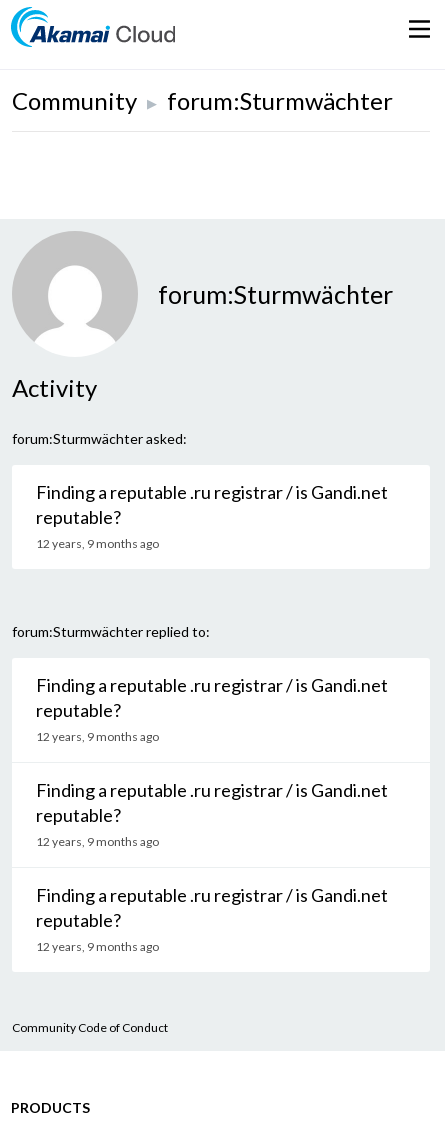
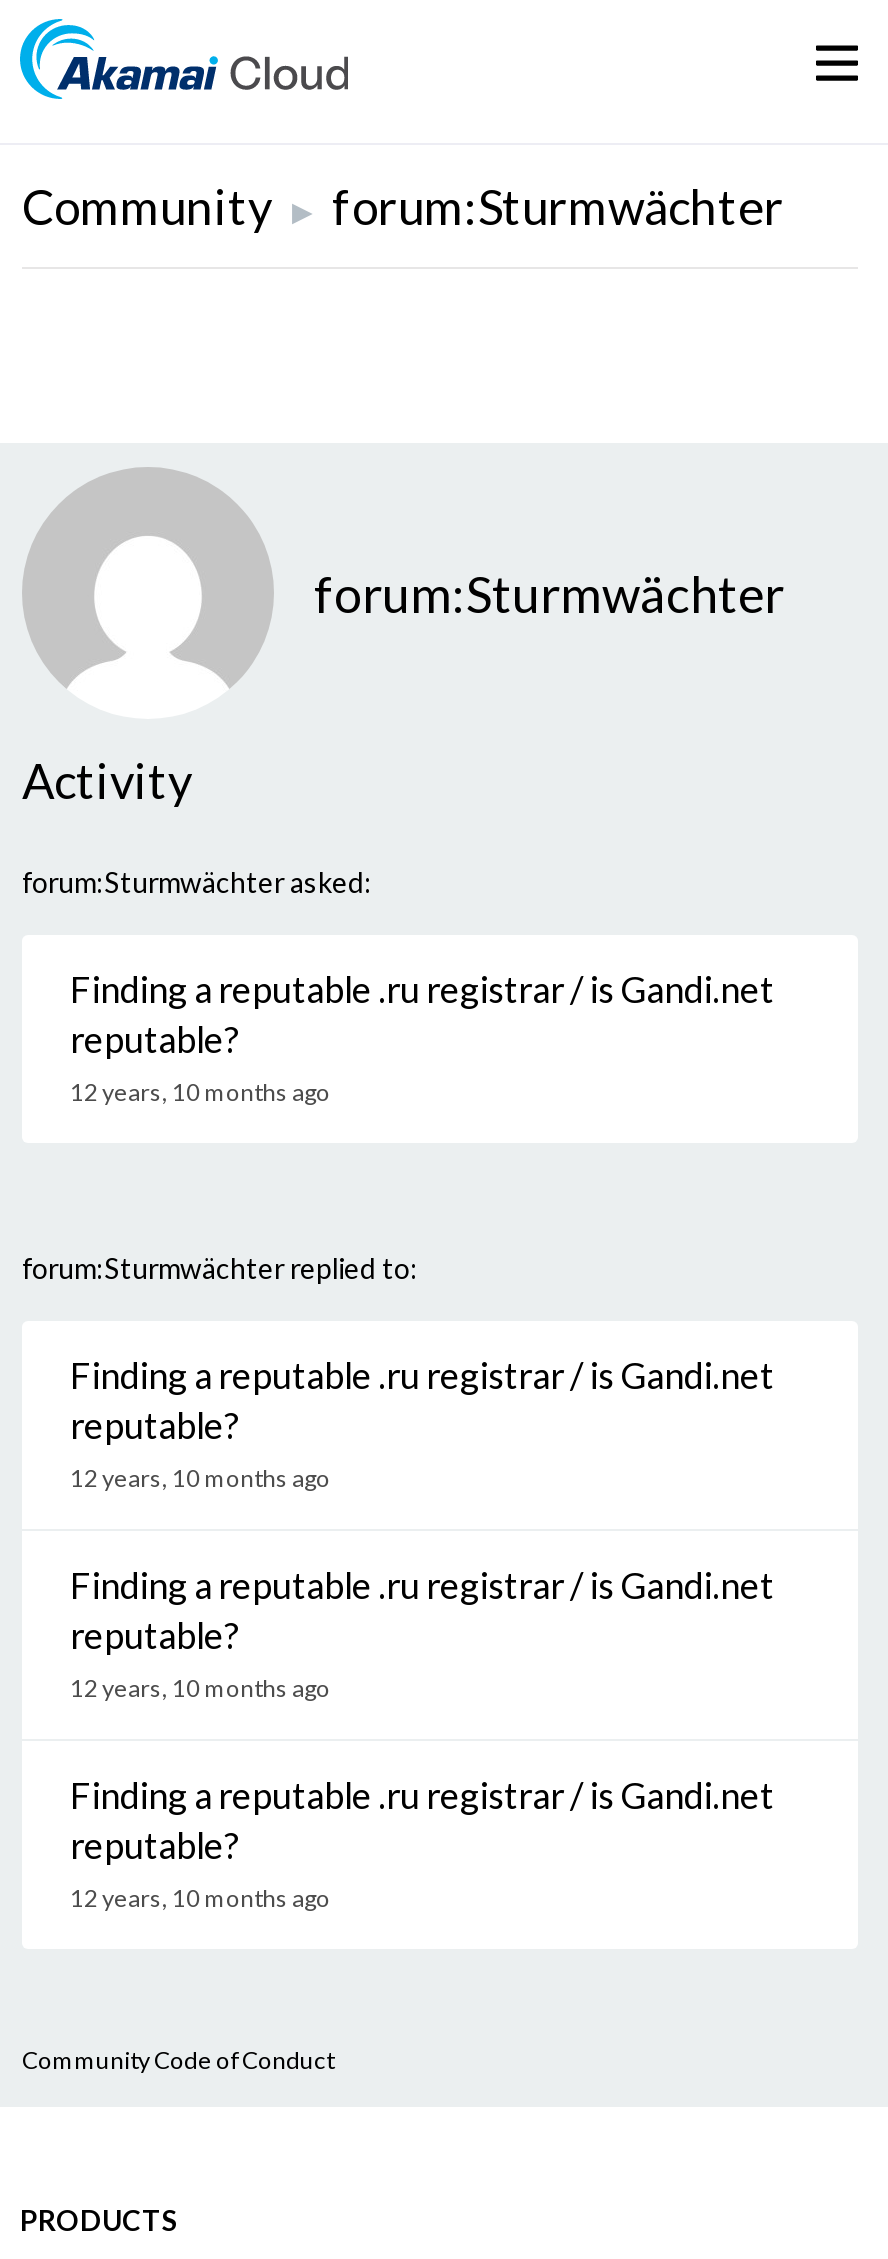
[36,536,159,551] 12 years, 9 months ago -> [70,1077,330,1107] 12 years, 10 months ago
[36,729,159,744] 12 years, 9 months ago -> [70,1463,330,1493] 12 years, 10 months ago
[36,834,159,849] 12 years, 9 months ago -> [70,1673,330,1703] 12 years, 10 months ago
[36,939,159,954] 12 years, 9 months ago -> [70,1883,330,1913] 12 years, 10 months ago

